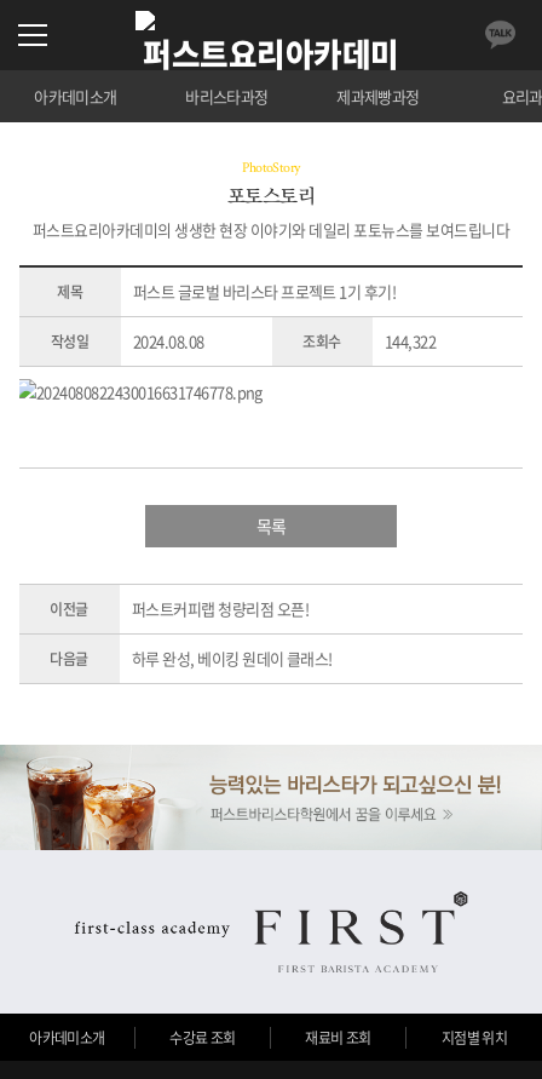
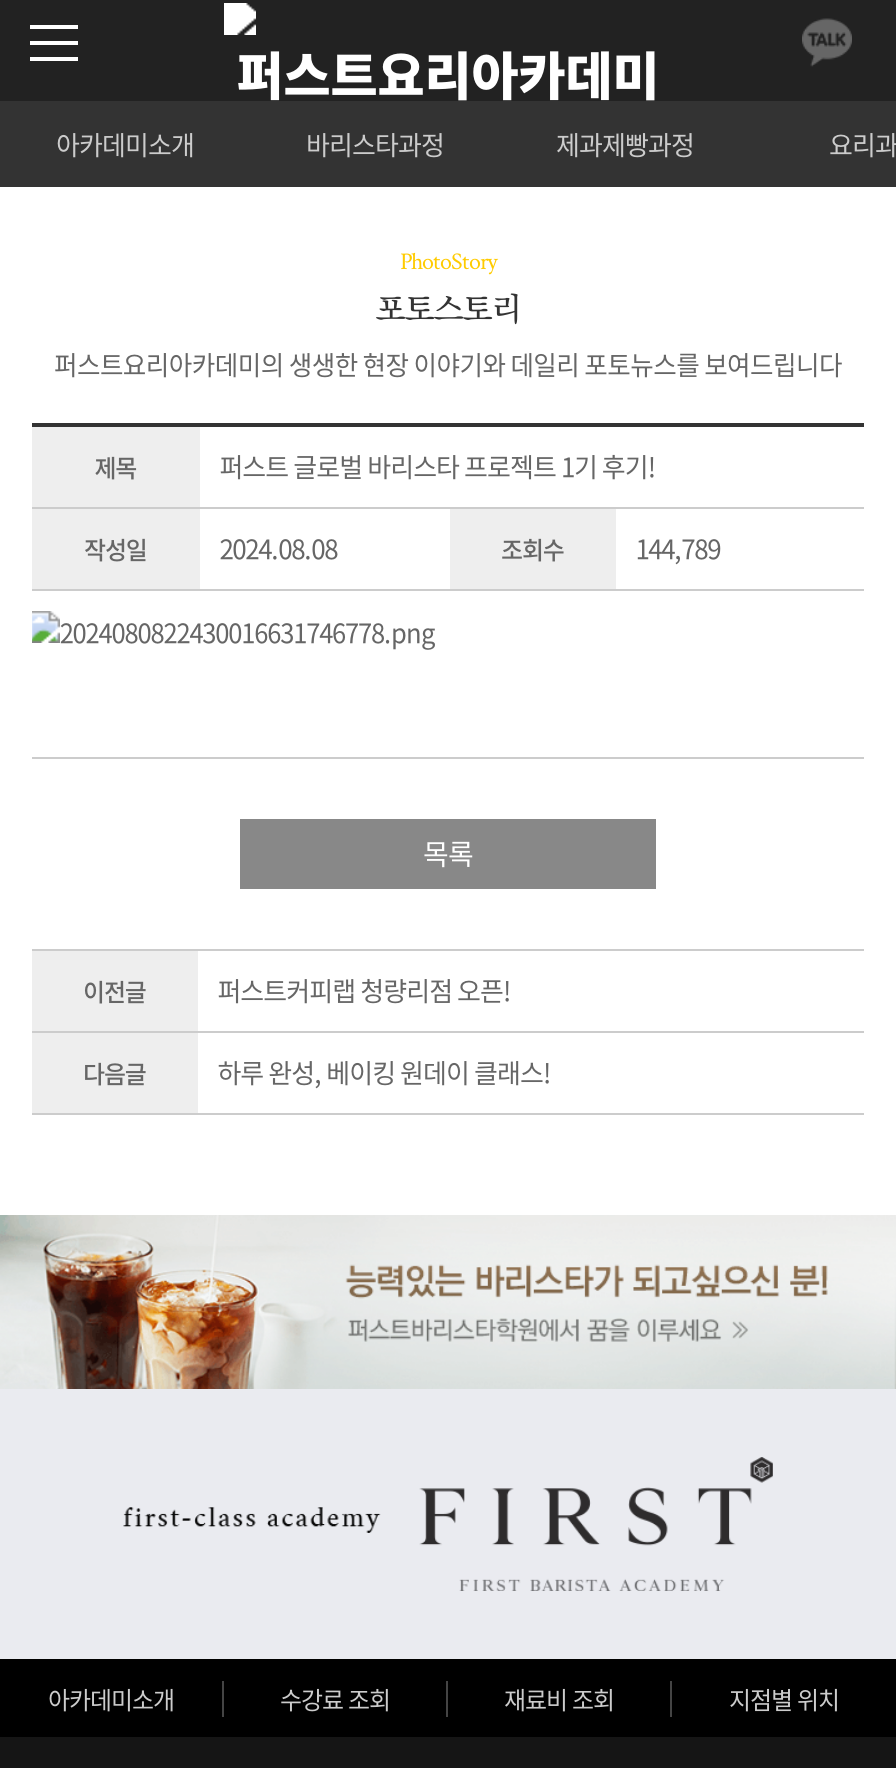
[303,329,436,352] 조회수 144,322 -> [501,529,720,567] 조회수 144,789

